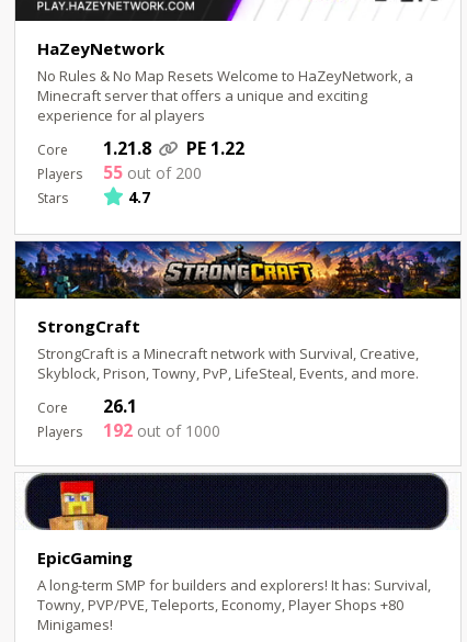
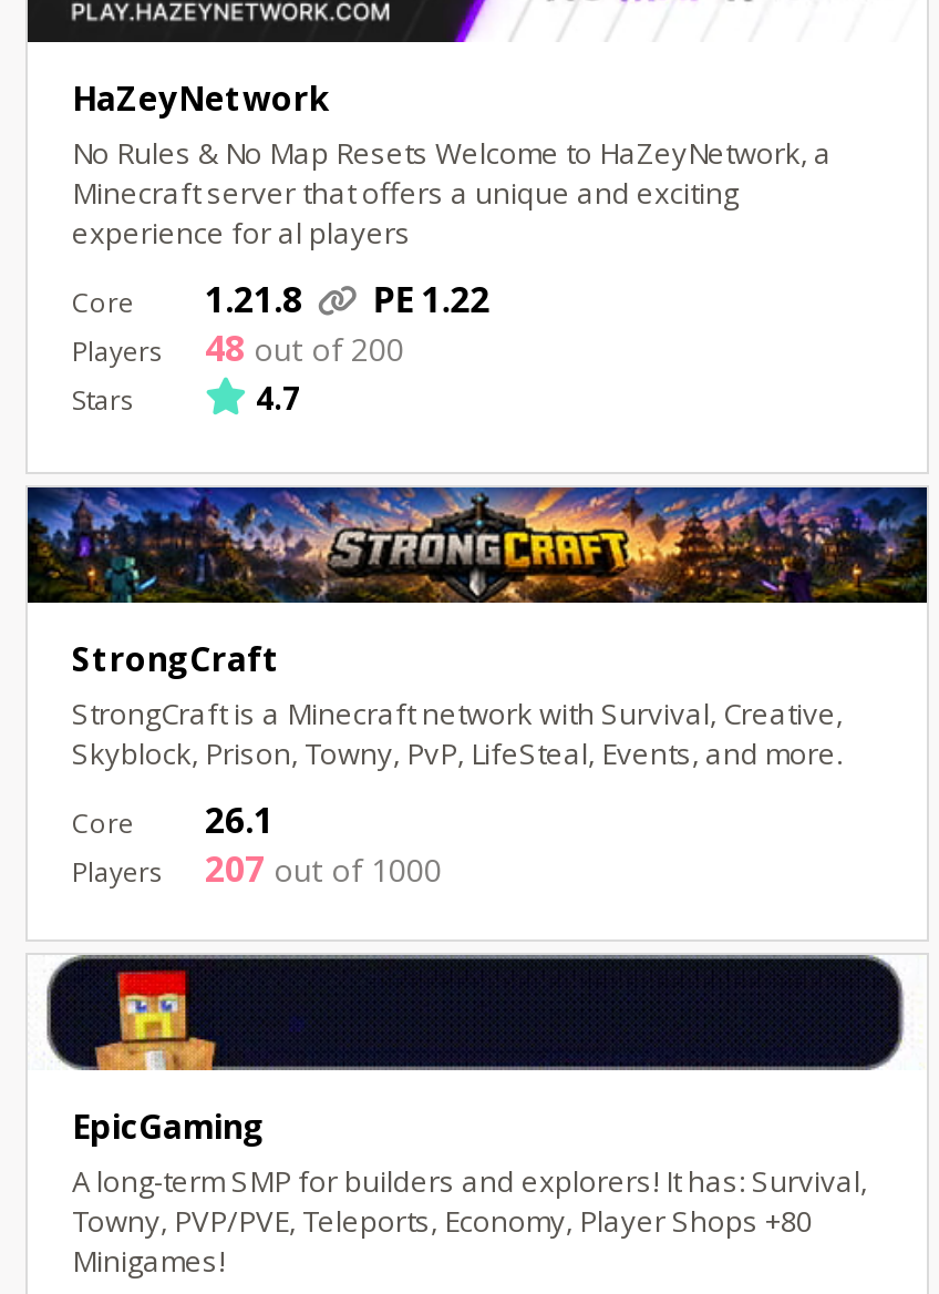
[103,161,202,185] 55 out of 200 -> [205,324,404,373] 48 out of 200
[103,418,220,443] 192 out of 1000 -> [205,845,442,894] 207 out of 1000

